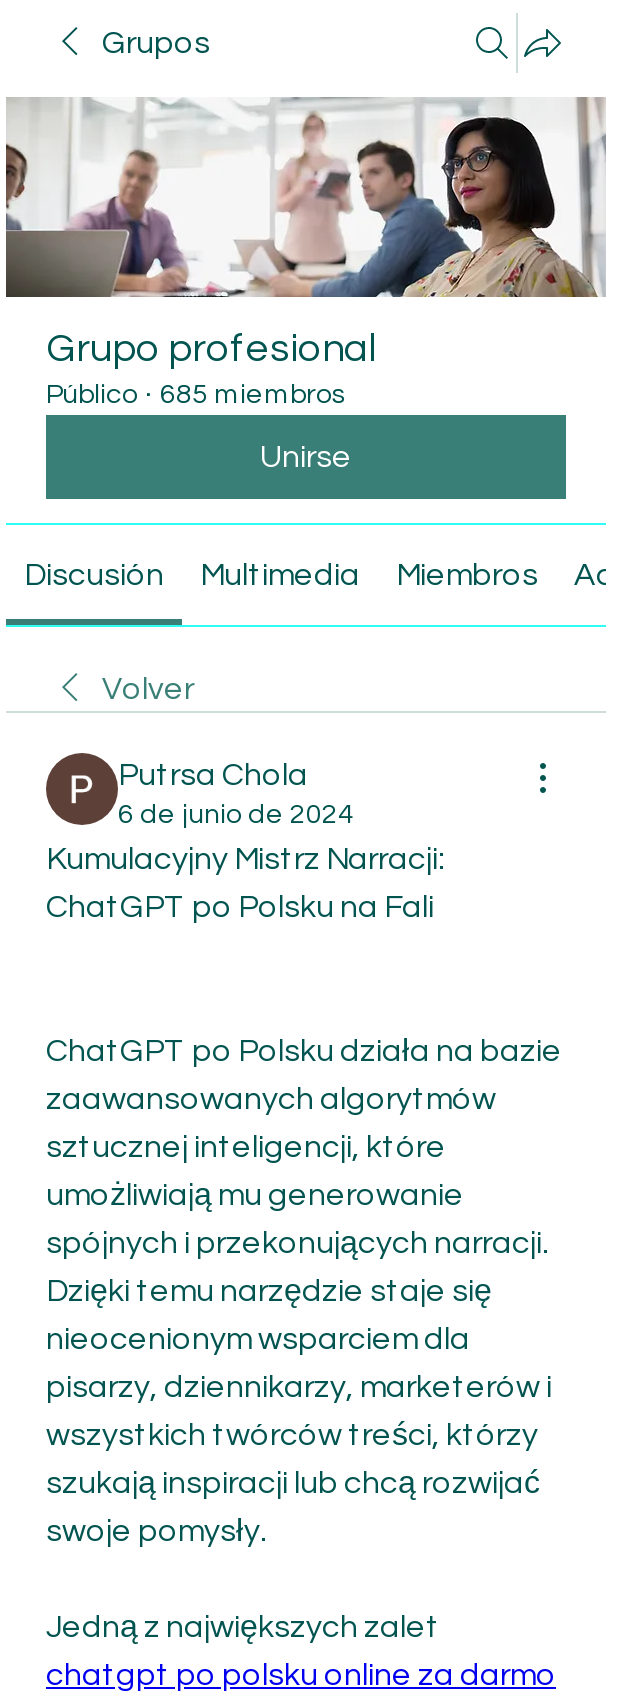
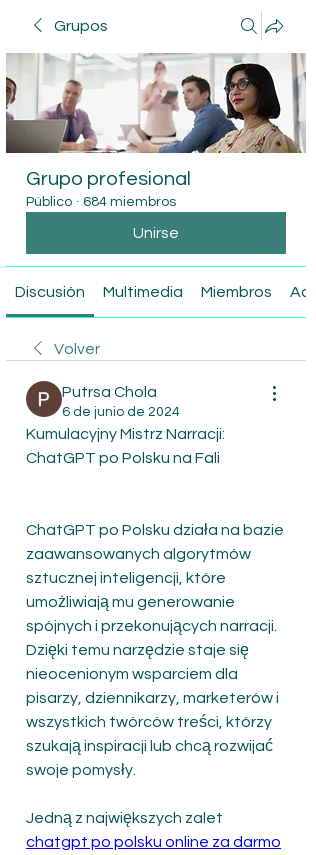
[46,380,346,408] Público · 685 miembros -> [26,195,176,209] Público · 684 miembros

